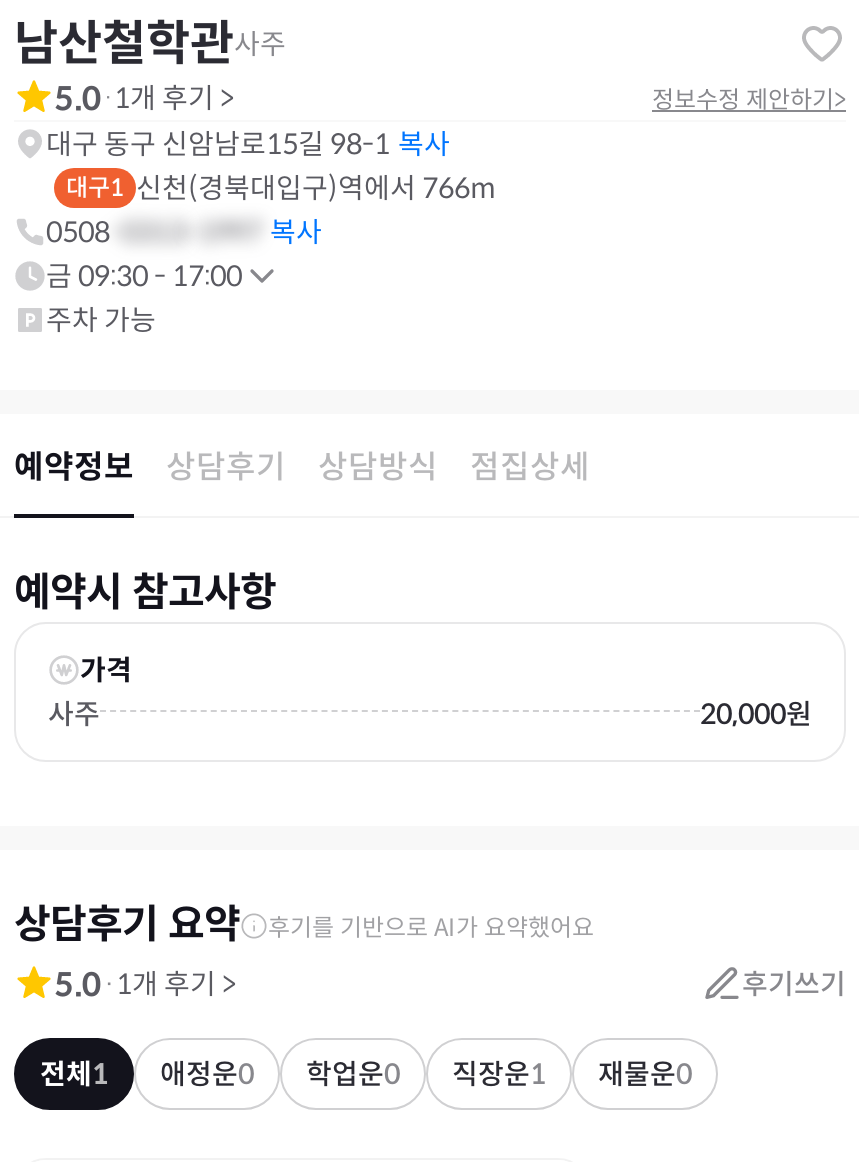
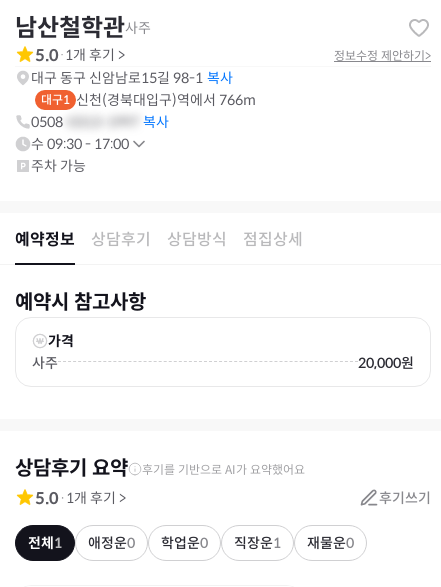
[46,258,242,294] 금 09:30 - 17:00 -> [31,135,129,153] 수 09:30 - 17:00

